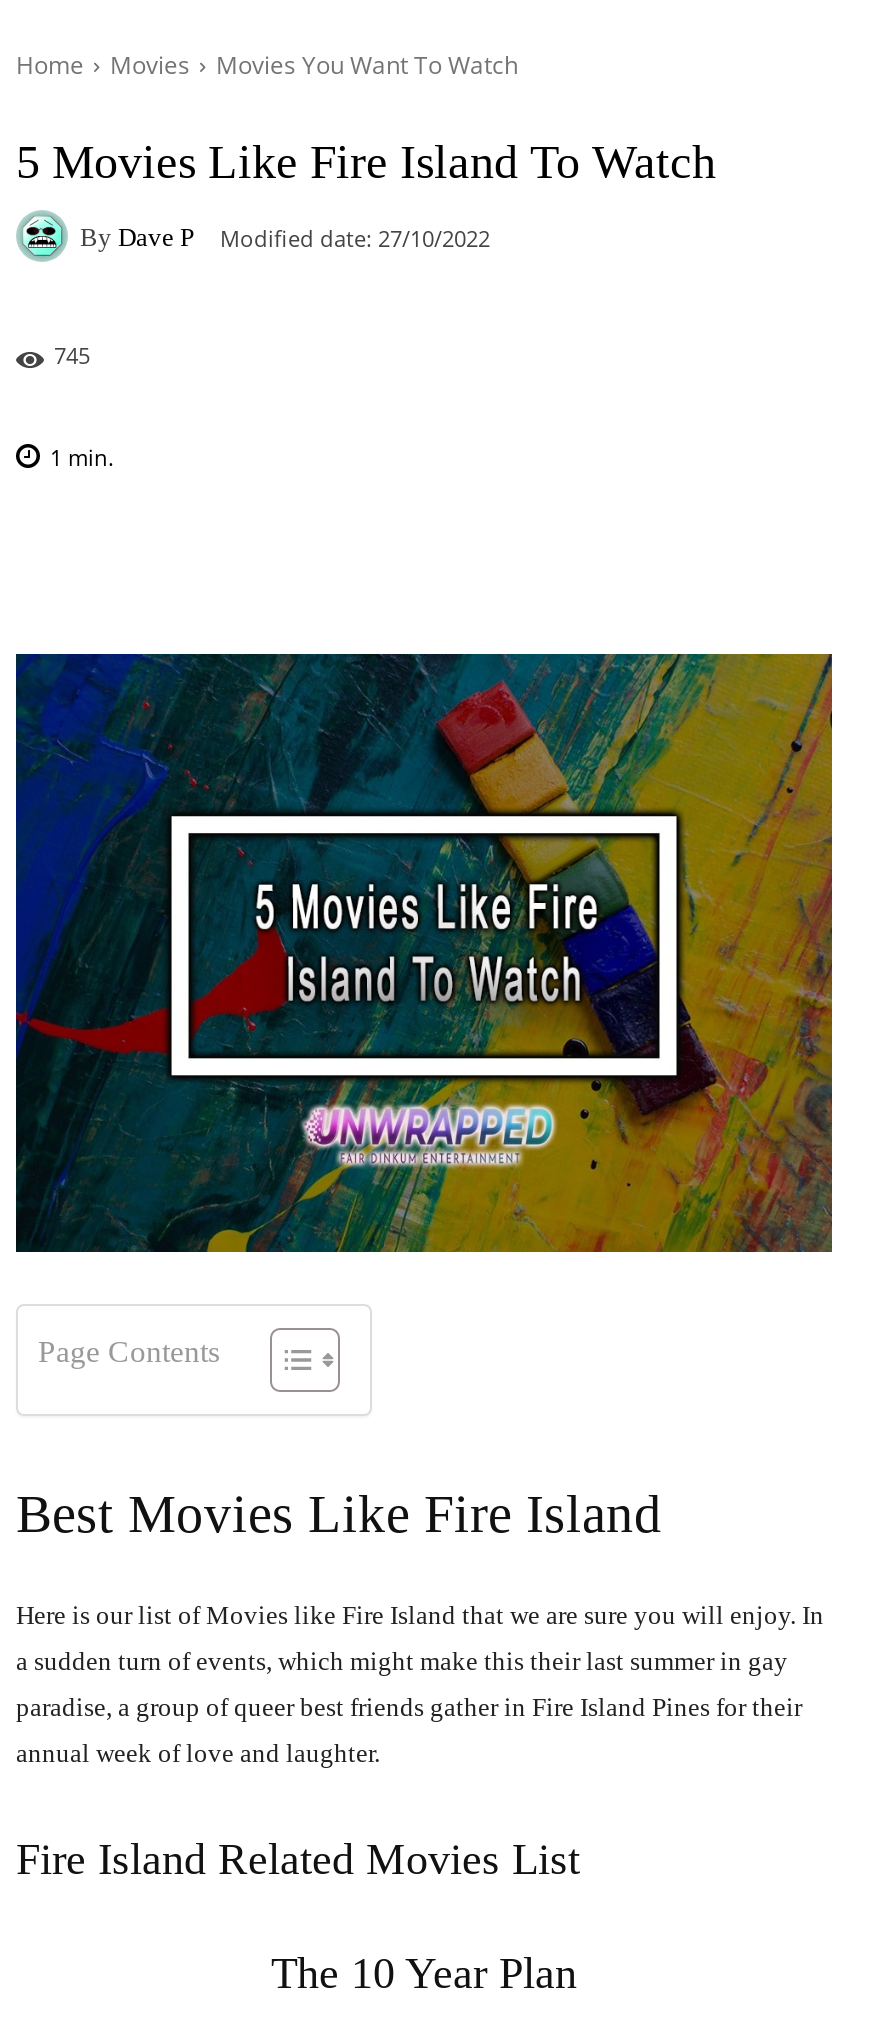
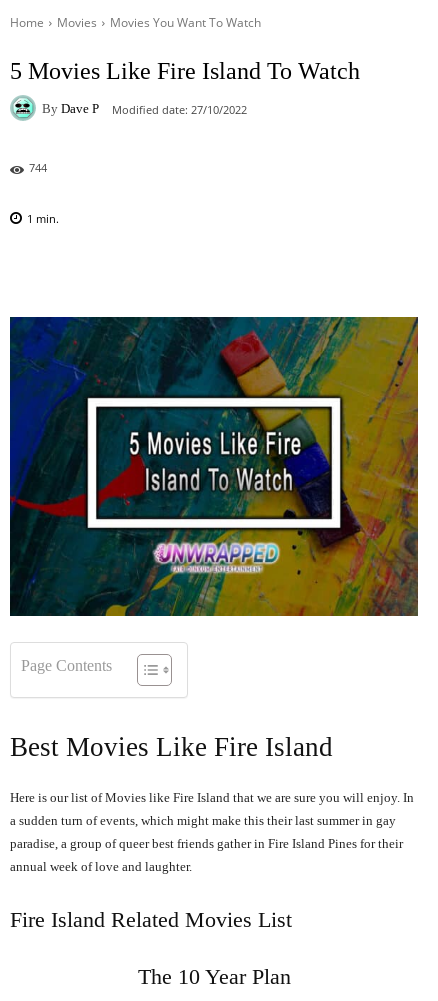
[54,340,90,370] 745 -> [29,160,47,175] 744

